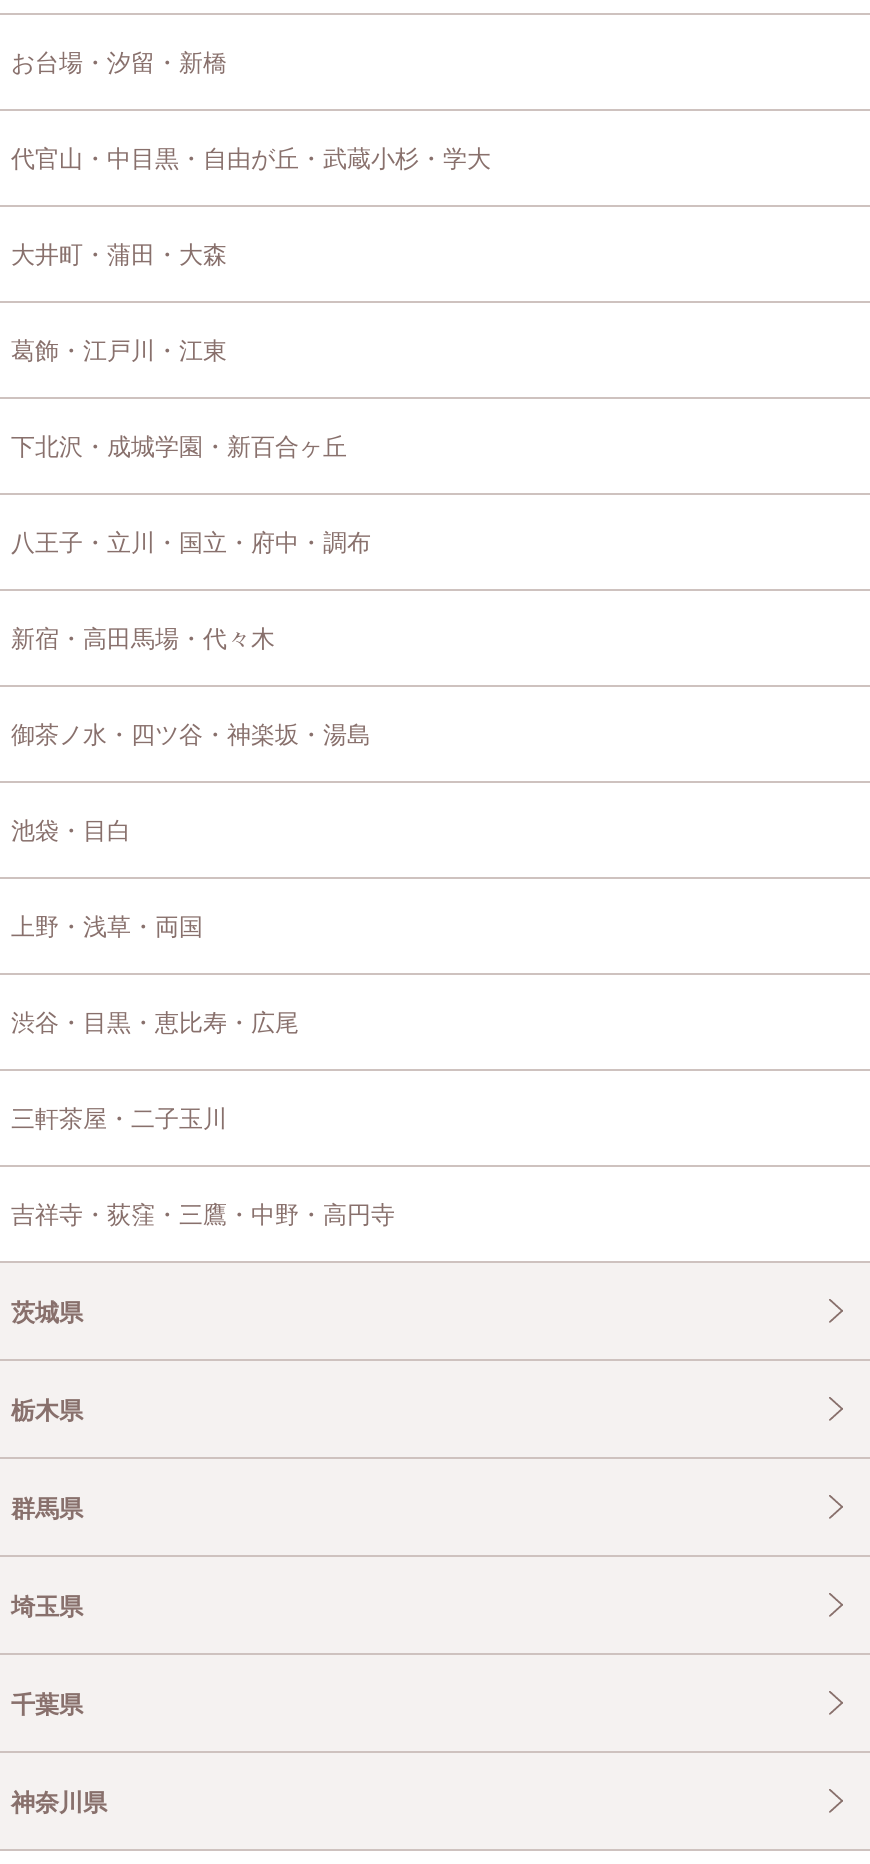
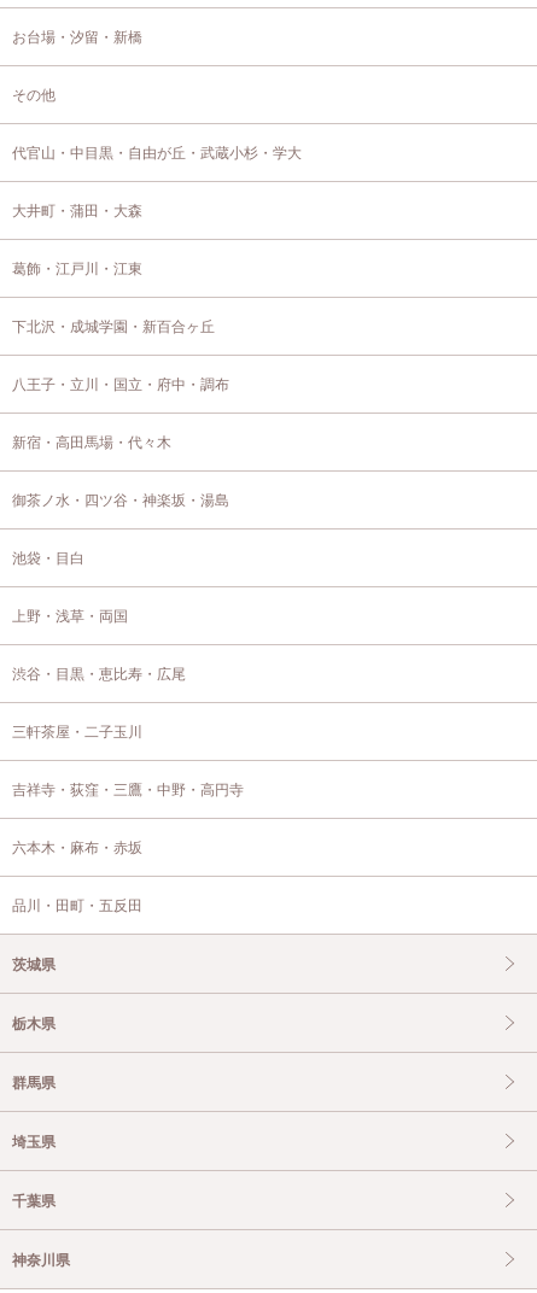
none -> [12,87,56,104] その他
none -> [12,839,142,914] 六本木・麻布・赤坂 | 品川・田町・五反田

